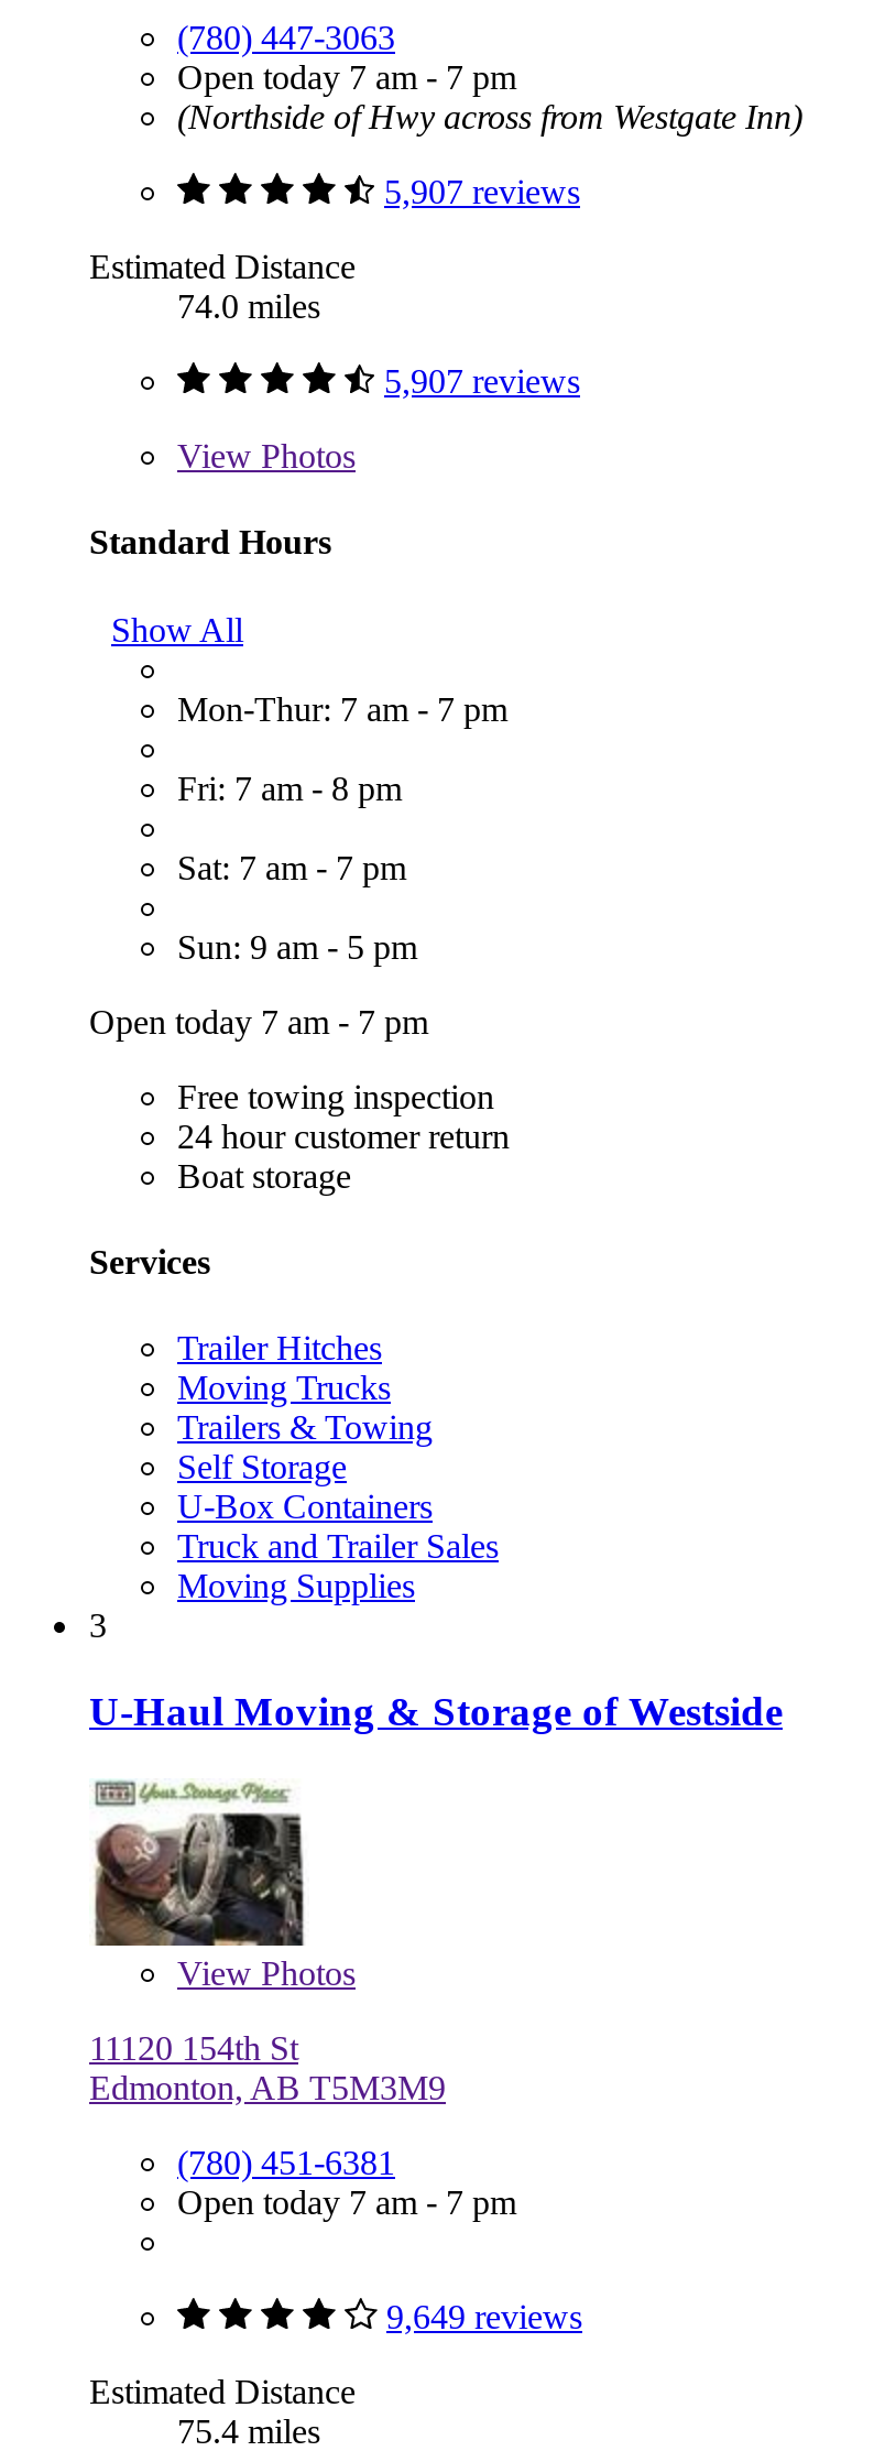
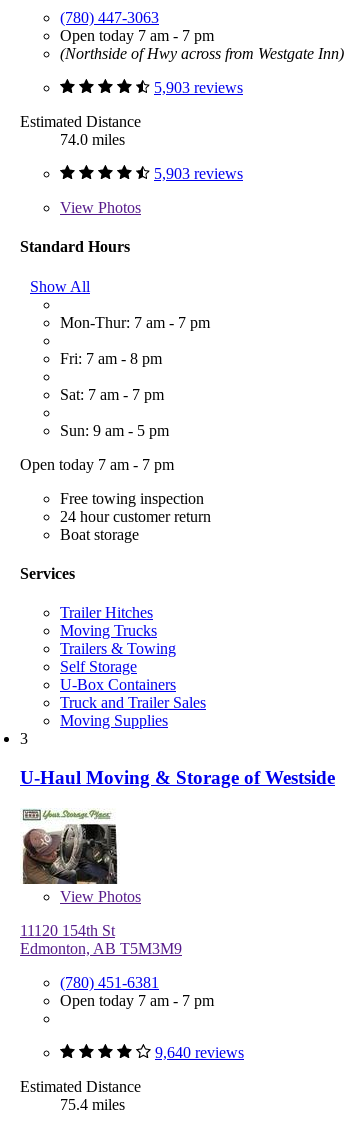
[384,173,580,210] 5,907 reviews -> [154,79,243,96] 5,903 reviews
[384,362,580,400] 5,907 reviews -> [154,165,243,182] 5,903 reviews
[386,2297,582,2334] 9,649 reviews -> [155,1043,244,1060] 9,640 reviews

